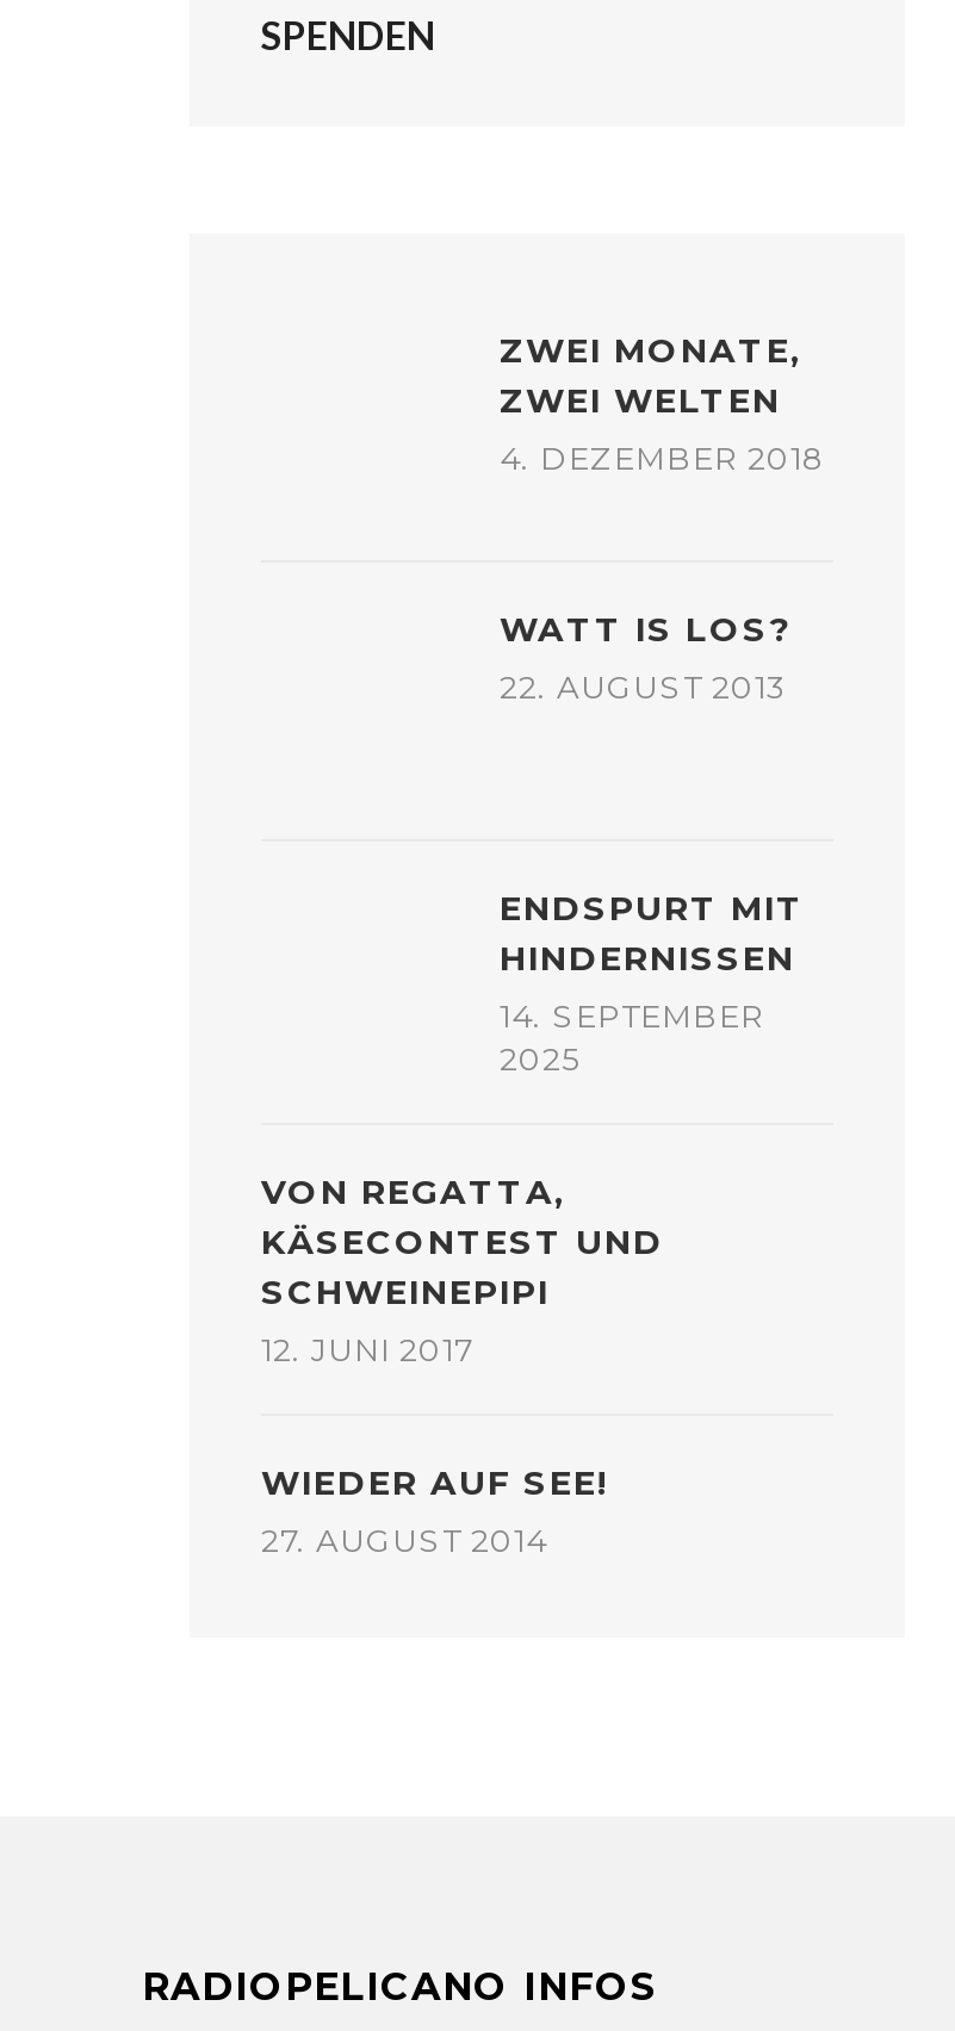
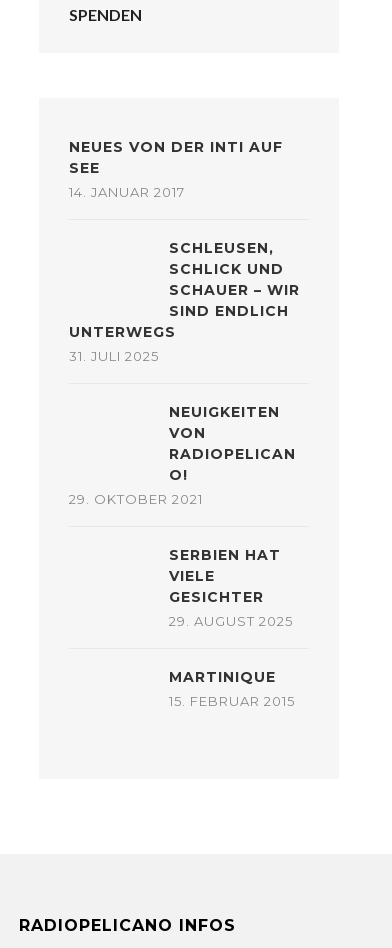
[500,329,826,477] ZWEI MONATE, | ZWEI WELTEN | 4. DEZEMBER 2018 -> [69,138,283,200] NEUES VON DER INTI AUF | SEE | 14. JANUAR 2017
[500,608,793,706] WATT IS LOS? | 22. AUGUST 2013 -> [69,239,300,364] SCHLEUSEN, | SCHLICK UND | SCHAUER – WIR | SIND ENDLICH | UNTERWEGS | 31. JULI 2025
[500,887,805,1077] ENDSPURT MIT | HINDERNISSEN | 14. SEPTEMBER | 2025 -> [69,403,296,507] NEUIGKEITEN | VON | RADIOPELICAN | O! | 29. OKTOBER 2021
[261,1170,664,1368] VON REGATTA, | KÄSECONTEST UND | SCHWEINEPIPI | 12. JUNI 2017 -> [169,546,293,629] SERBIEN HAT | VIELE | GESICHTER | 29. AUGUST 2025
[261,1461,609,1559] WIEDER AUF SEE! | 27. AUGUST 2014 -> [169,668,295,709] MARTINIQUE | 15. FEBRUAR 2015

